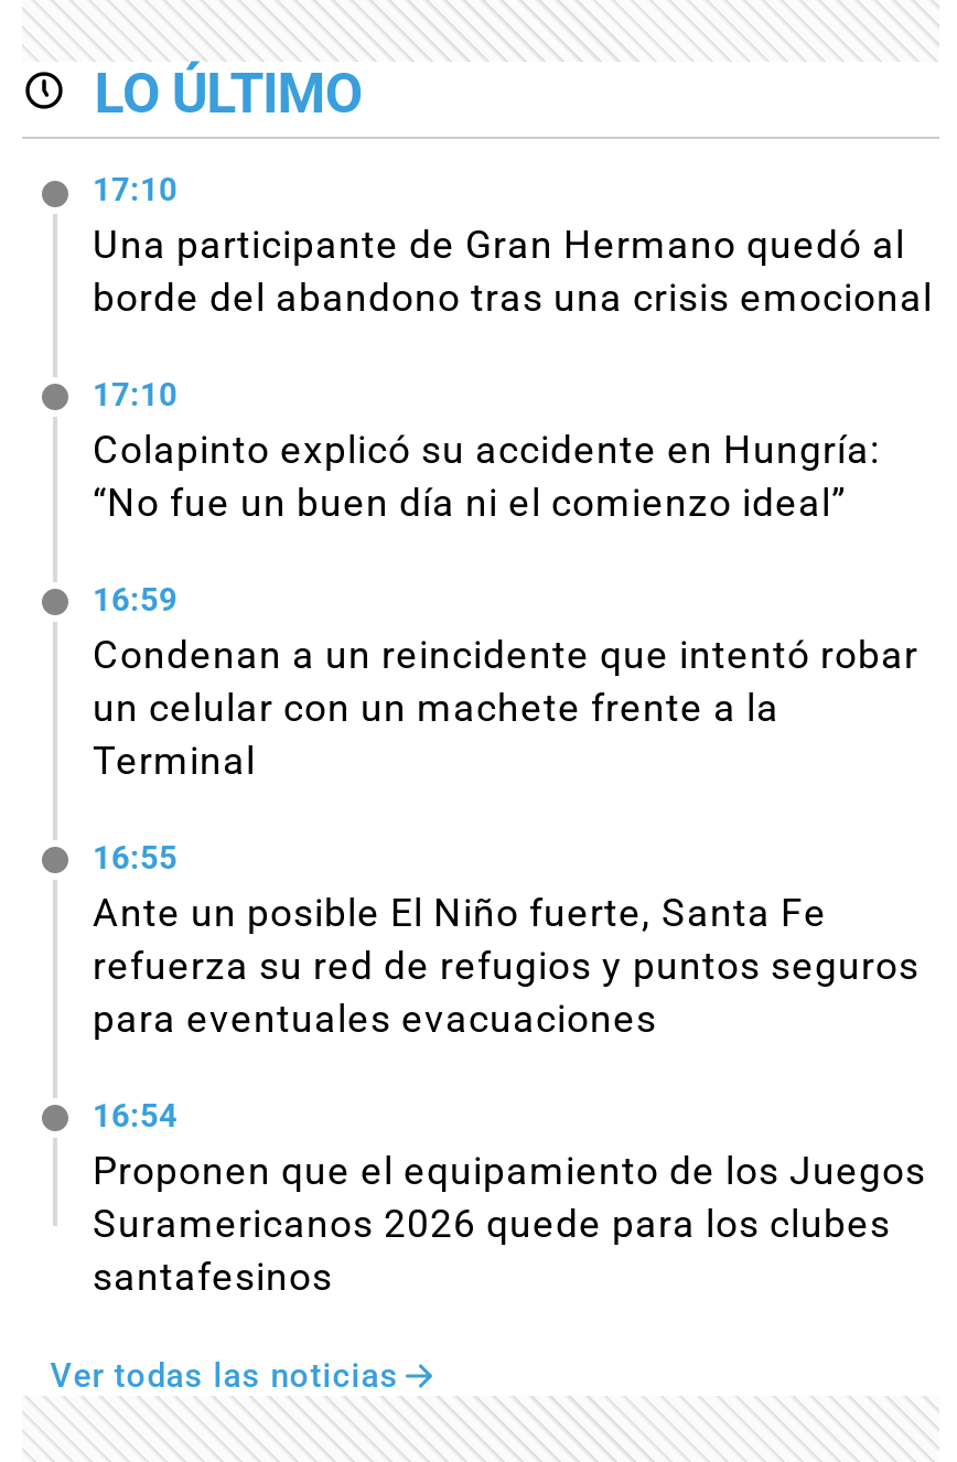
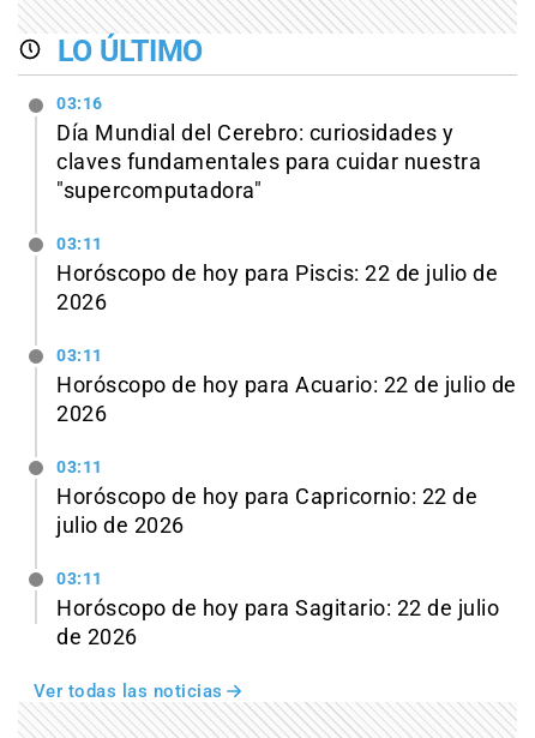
[93,173,933,321] 17:10 | Una participante de Gran Hermano quedó al | borde del abandono tras una crisis emocional -> [56,94,481,203] 03:16 | Día Mundial del Cerebro: curiosidades y | claves fundamentales para cuidar nuestra | "supercomputadora"
[93,378,880,525] 17:10 | Colapinto explicó su accidente en Hungría: | “No fue un buen día ni el comienzo ideal” -> [56,234,498,315] 03:11 | Horóscopo de hoy para Piscis: 22 de julio de | 2026
[93,582,918,783] 16:59 | Condenan a un reincidente que intentó robar | un celular con un machete frente a la | Terminal -> [56,346,516,426] 03:11 | Horóscopo de hoy para Acuario: 22 de julio de | 2026
[93,840,920,1041] 16:55 | Ante un posible El Niño fuerte, Santa Fe | refuerza su red de refugios y puntos seguros | para eventuales evacuaciones -> [56,457,477,537] 03:11 | Horóscopo de hoy para Capricornio: 22 de | julio de 2026
[93,1097,926,1298] 16:54 | Proponen que el equipamiento de los Juegos | Suramericanos 2026 quede para los clubes | santafesinos -> [56,568,499,649] 03:11 | Horóscopo de hoy para Sagitario: 22 de julio | de 2026

